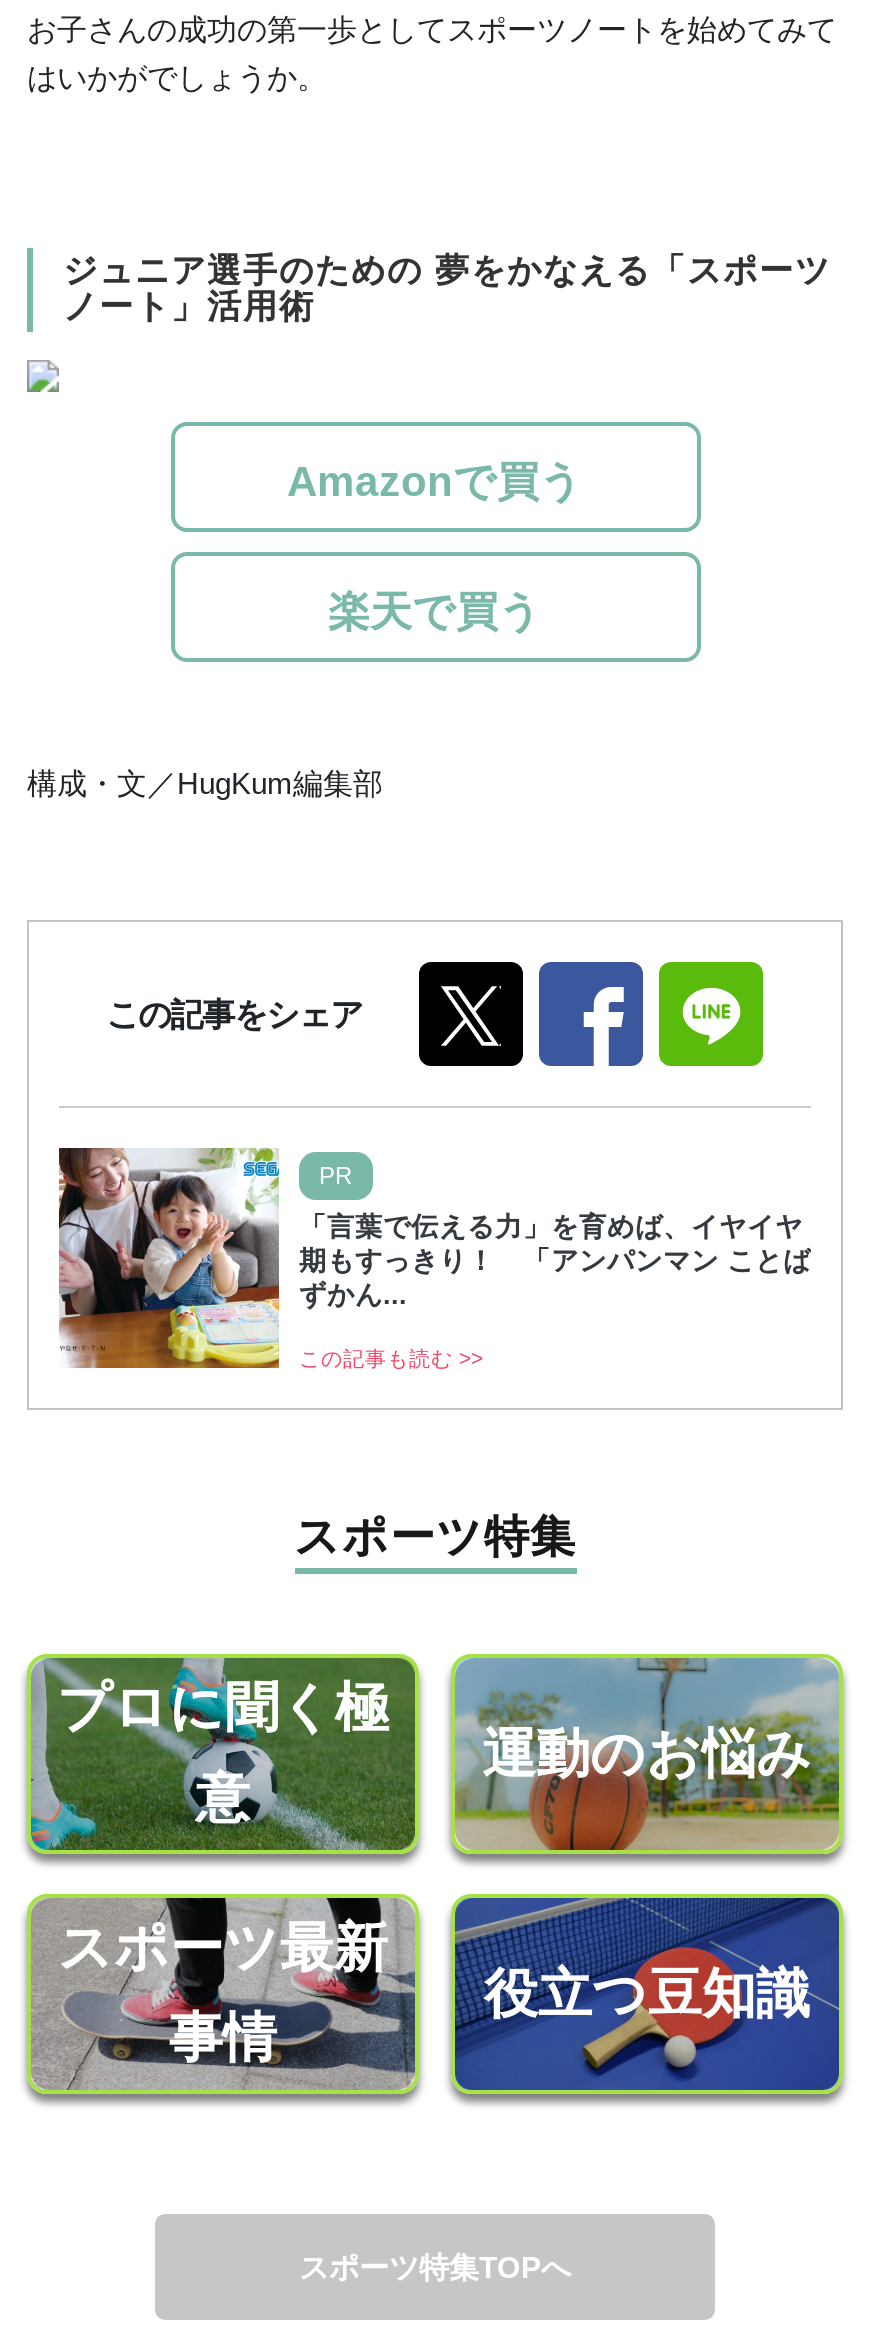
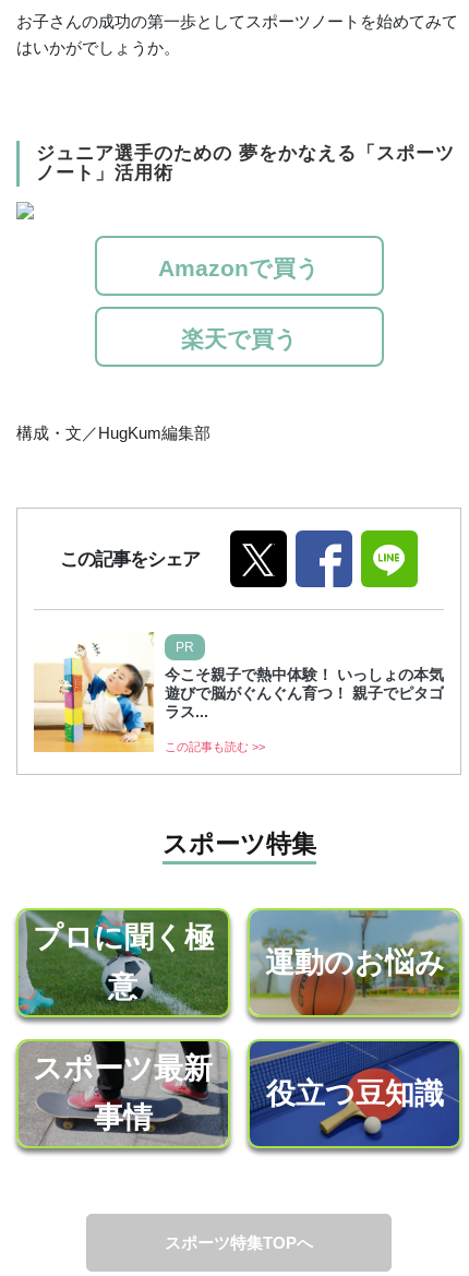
[57,1146,811,1370] [image] | 「言葉で伝える力」を育めば、イヤイヤ | 期もすっきり！ 「アンパンマン ことば | ずかん... -> [33,632,444,753] [image] | 今こそ親子で熱中体験！ いっしょの本気 | 遊びで脳がぐんぐん育つ！ 親子でピタゴ | ラス...

